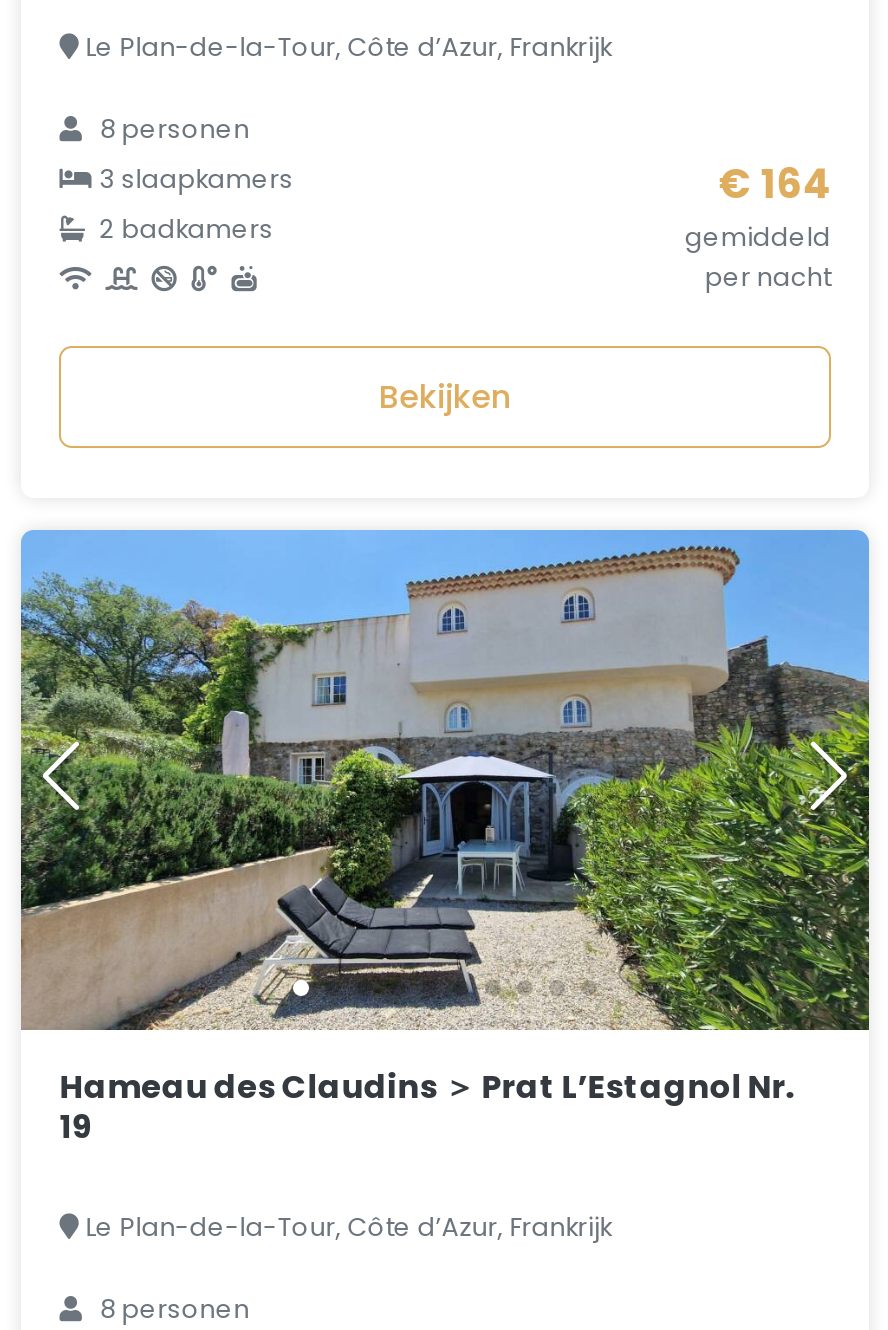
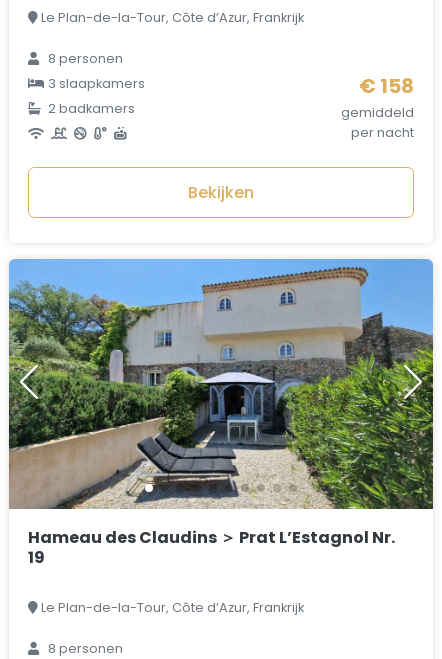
[719,156,831,212] € 164 -> [359,72,414,100] € 158

